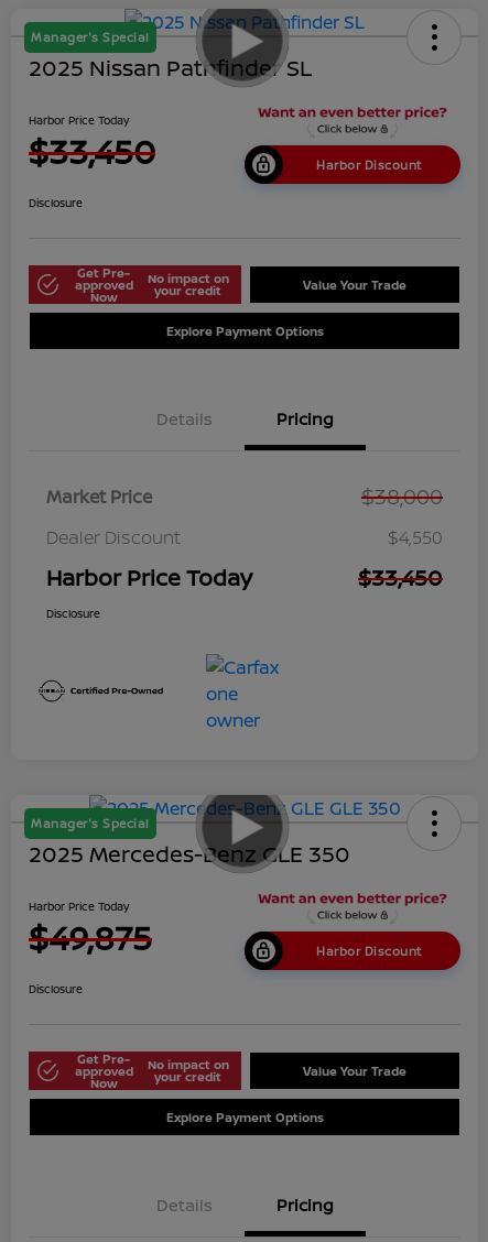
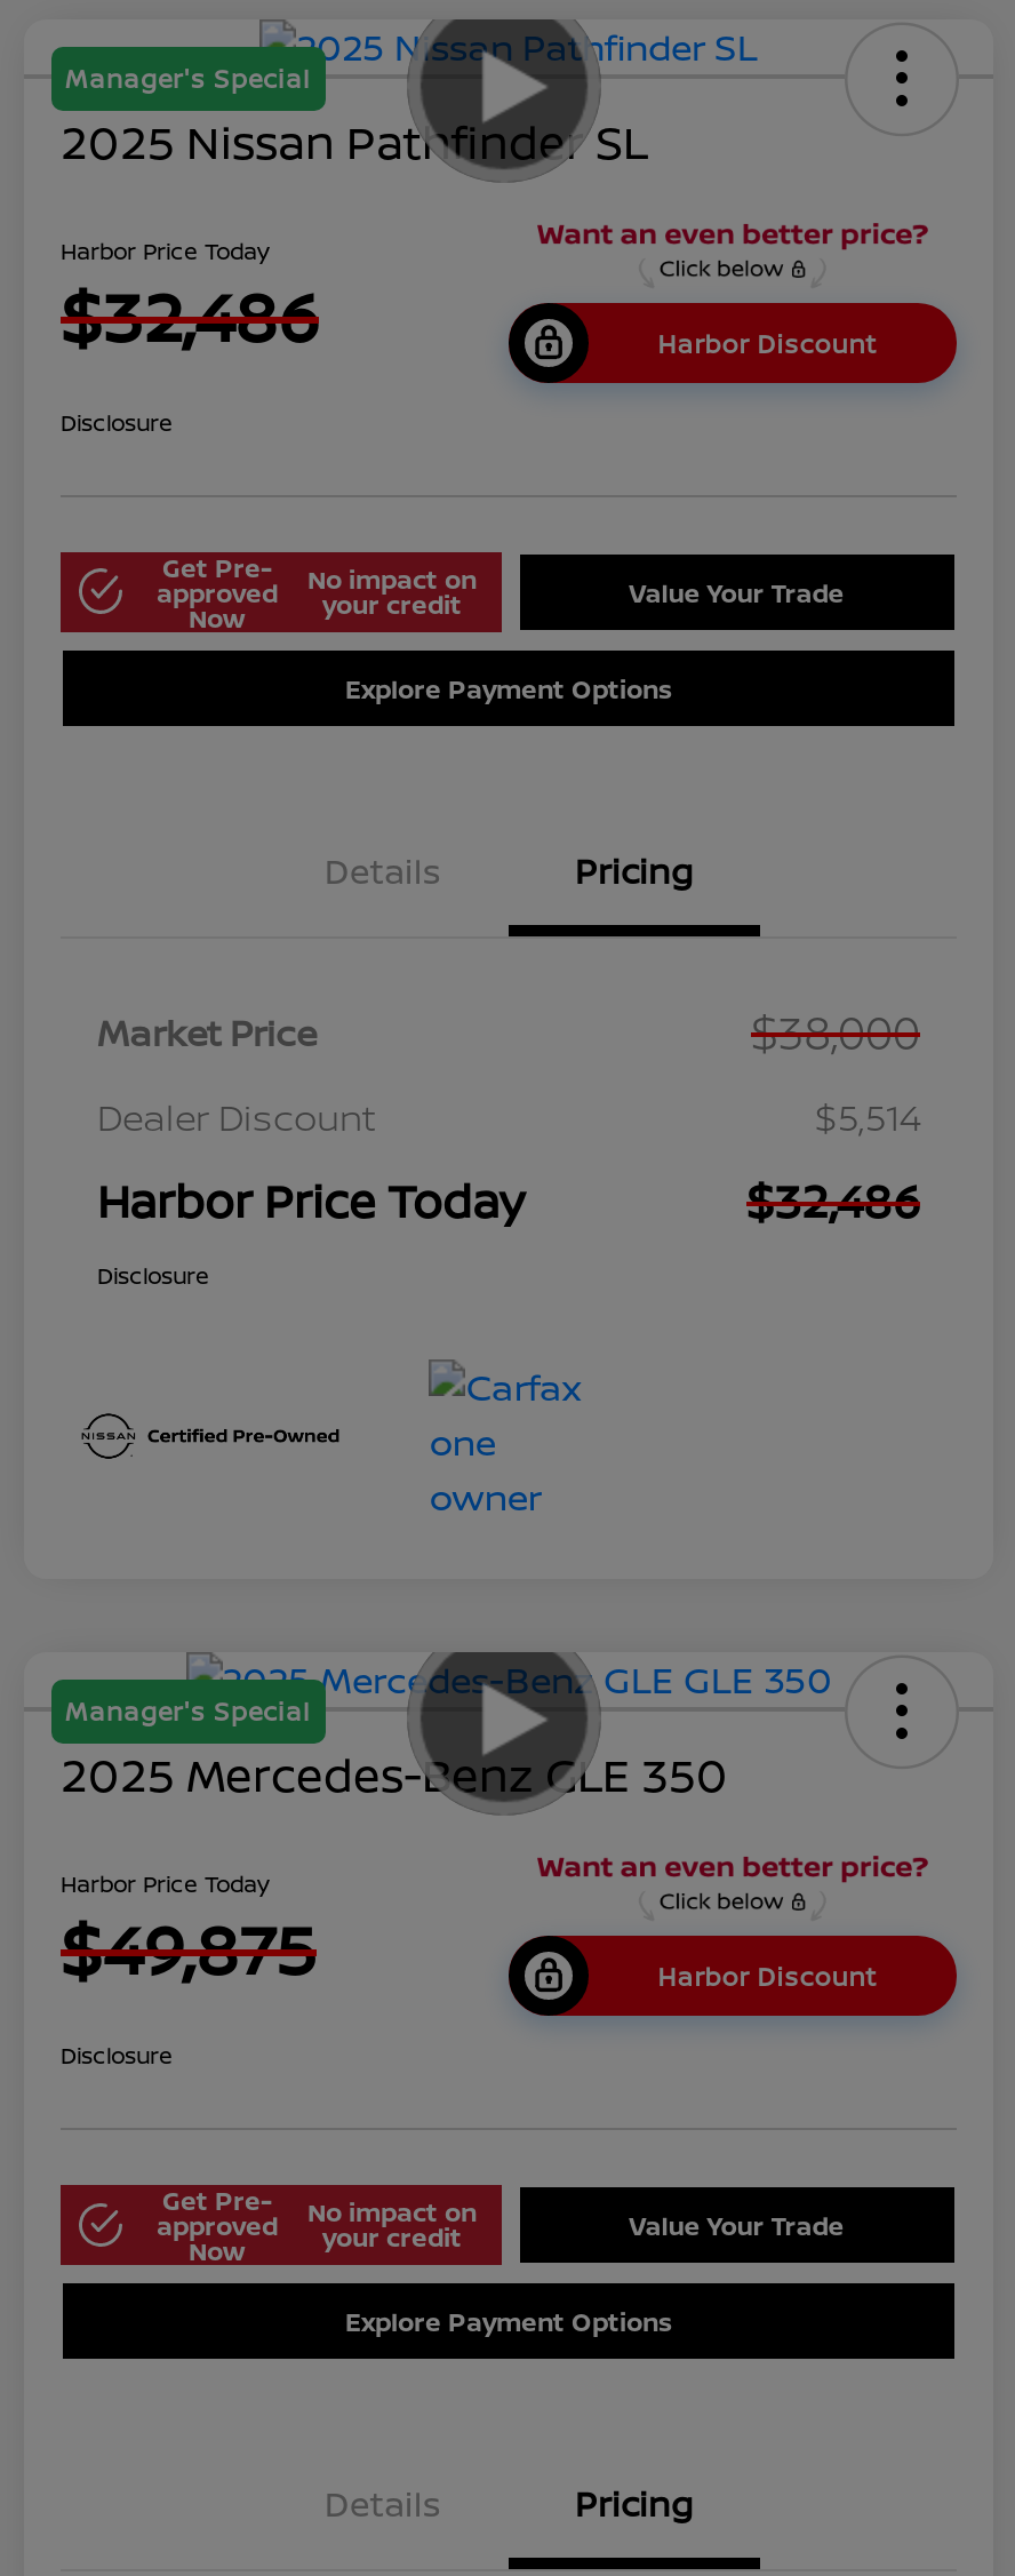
[29,129,155,174] $33,450 -> [61,269,319,363] $32,486
[388,525,443,549] $4,550 -> [815,1091,920,1142] $5,514
[358,562,443,592] $33,450 -> [746,1169,920,1231] $32,486

